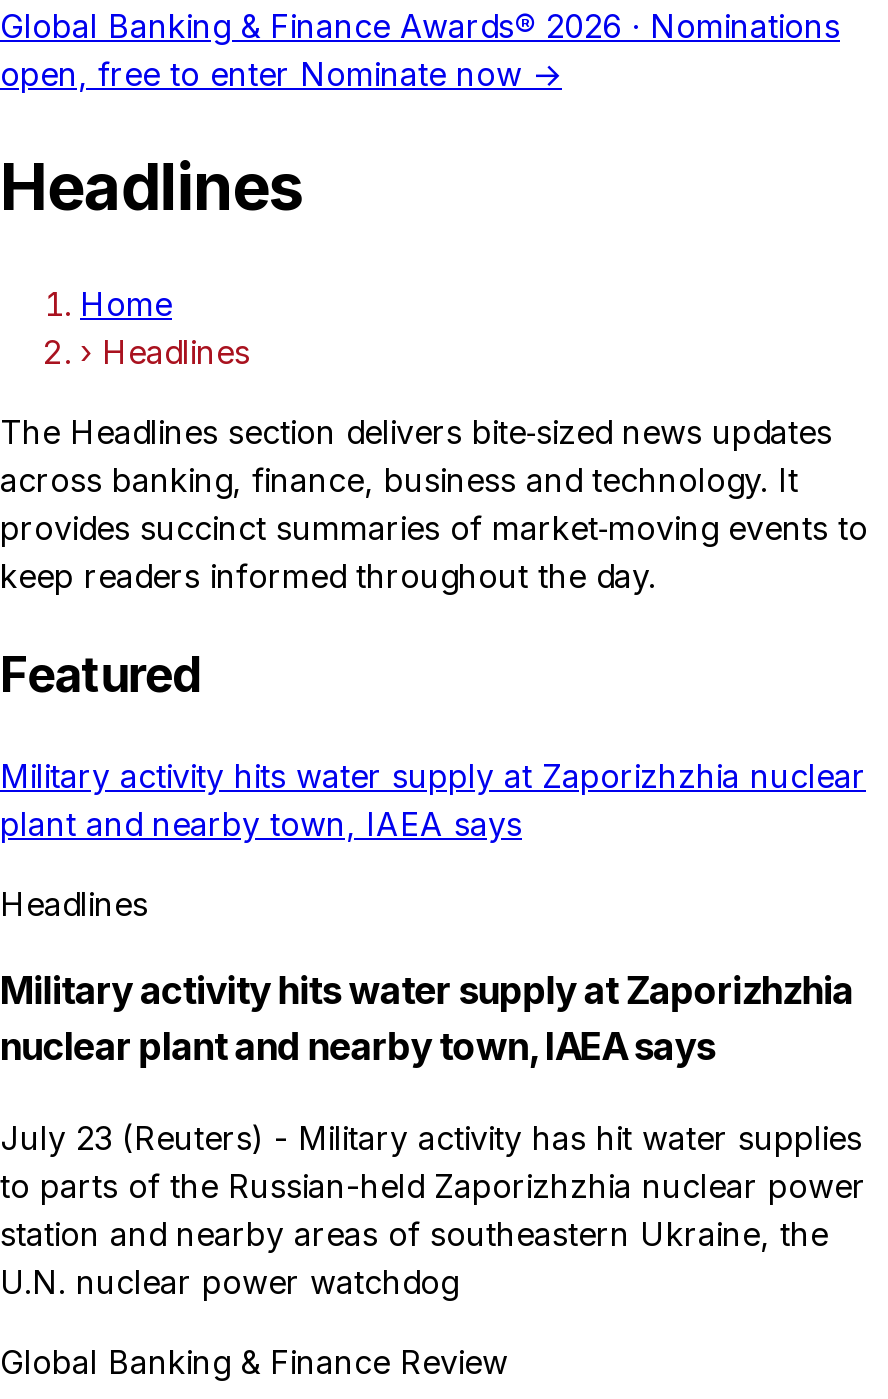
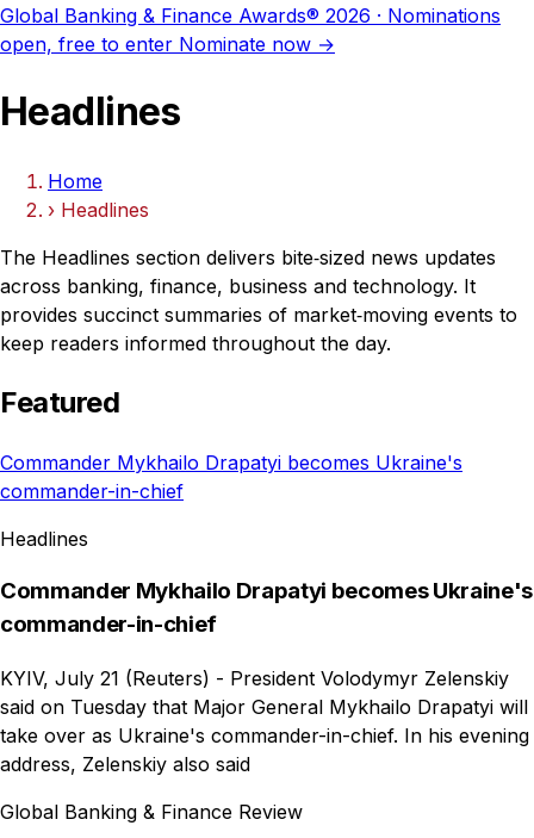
[0,755,866,843] Military activity hits water supply at Zaporizhzhia nuclear | plant and nearby town, IAEA says -> [0,450,462,503] Commander Mykhailo Drapatyi becomes Ukraine's | commander-in-chief
[0,969,854,1071] Military activity hits water supply at Zaporizhzhia | nuclear plant and nearby town, IAEA says -> [0,577,533,638] Commander Mykhailo Drapatyi becomes Ukraine's | commander-in-chief
[0,1118,866,1302] July 23 (Reuters) - Military activity has hit water supplies | to parts of the Russian-held Zaporizhzhia nuclear power | station and nearby areas of southeastern Ukraine, the | U.N. nuclear power watchdog -> [0,666,529,776] KYIV, July 21 (Reuters) - President Volodymyr Zelenskiy | said on Tuesday that Major General Mykhailo Drapatyi will | take over as Ukraine's commander-in-chief. In his evening | address, Zelenskiy also said

